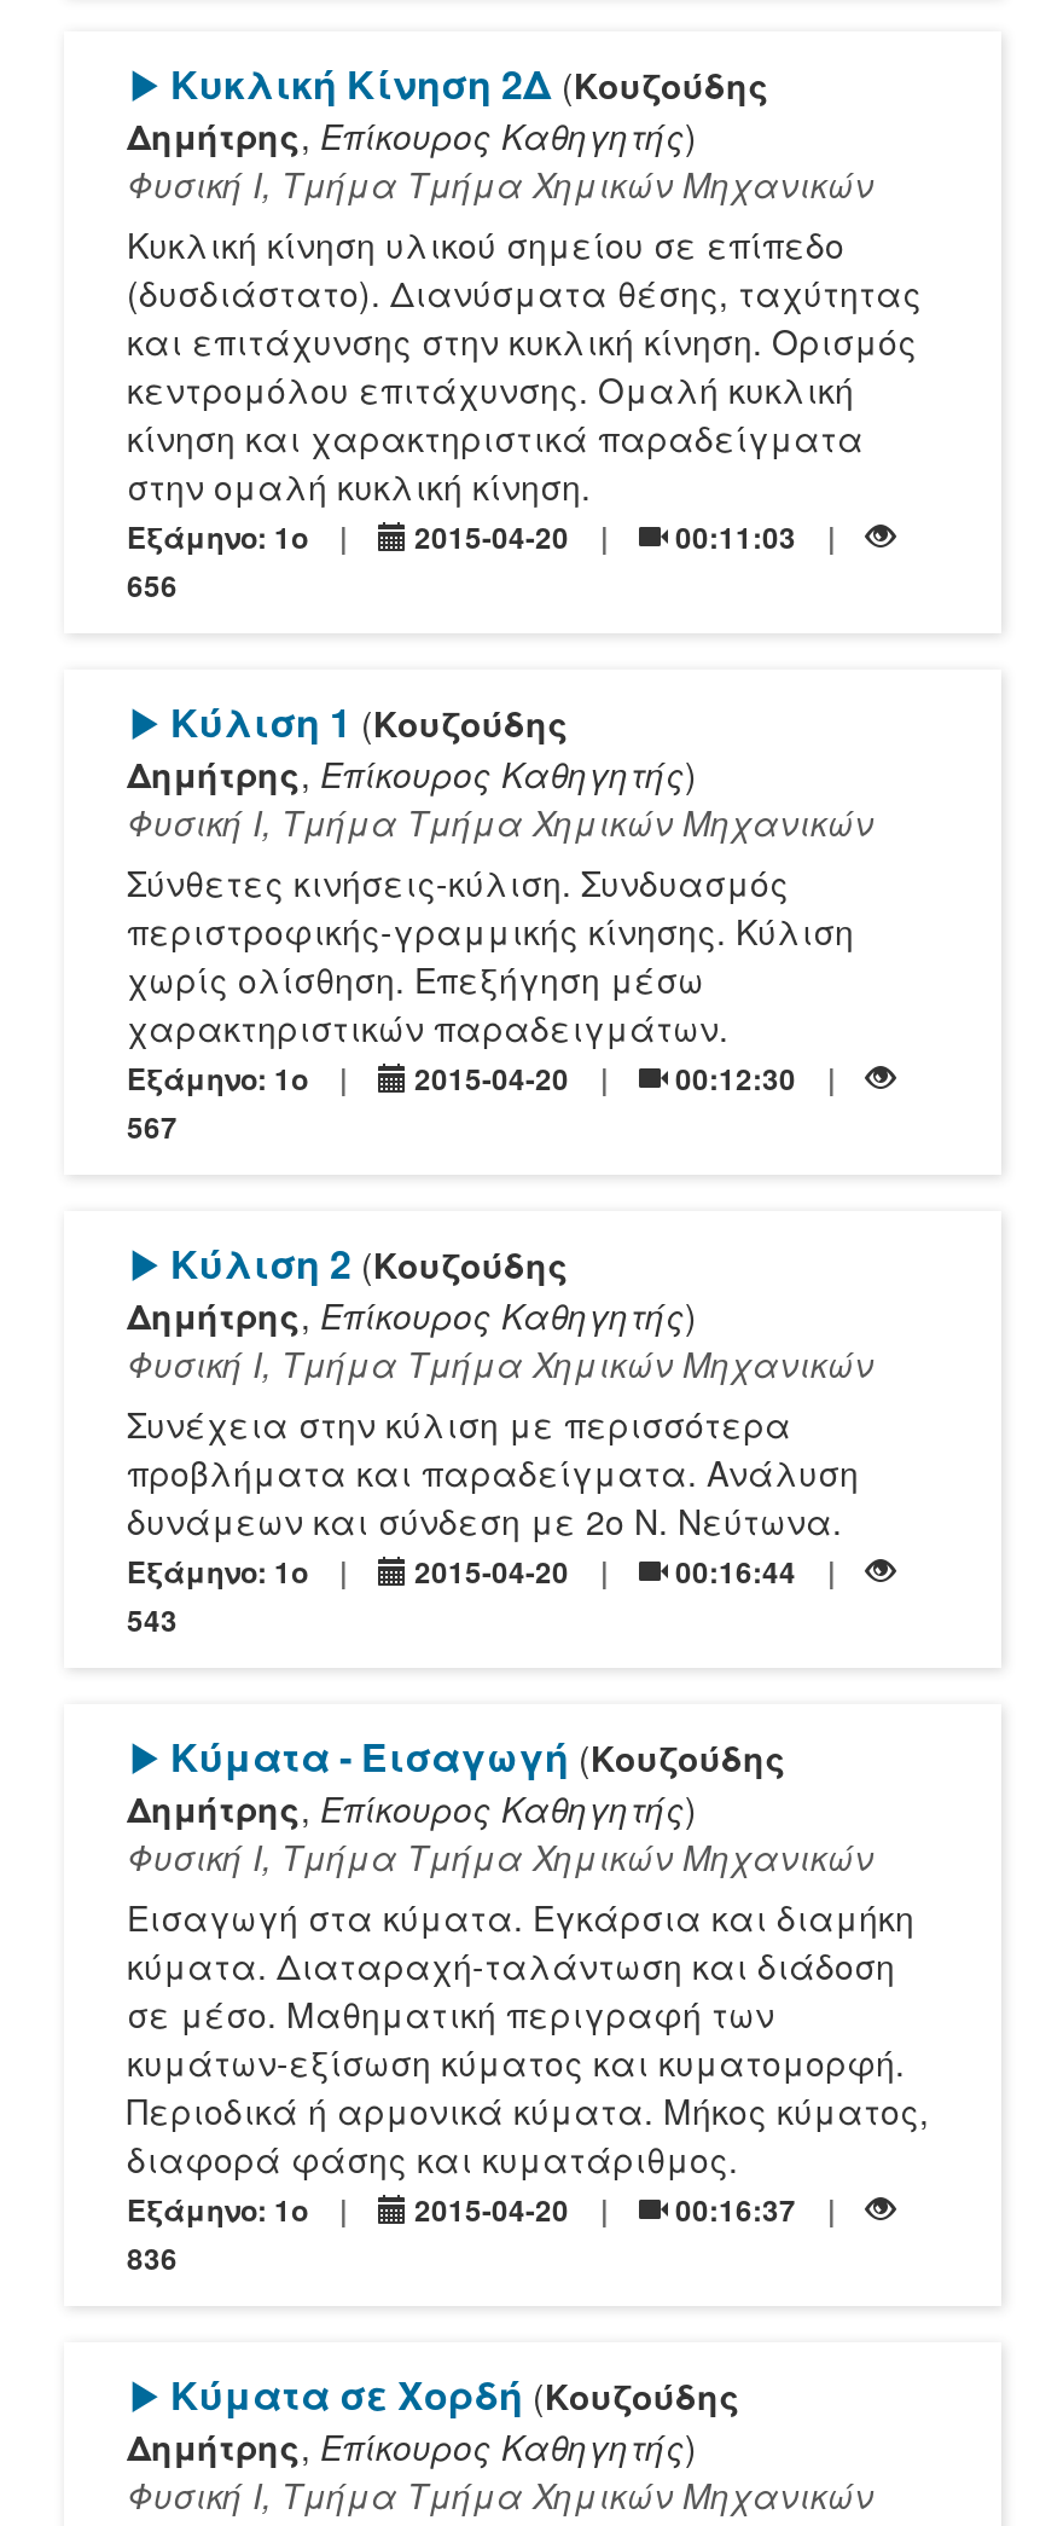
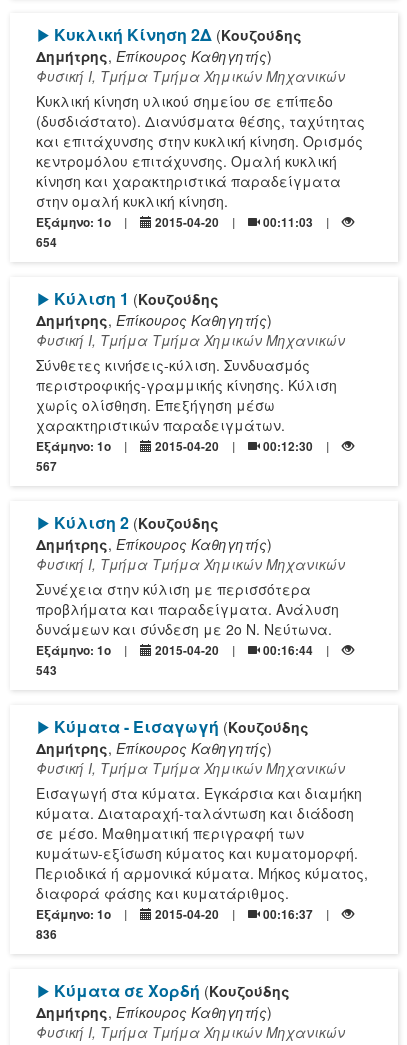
[127,567,178,608] 656 -> [36,234,57,251] 654

